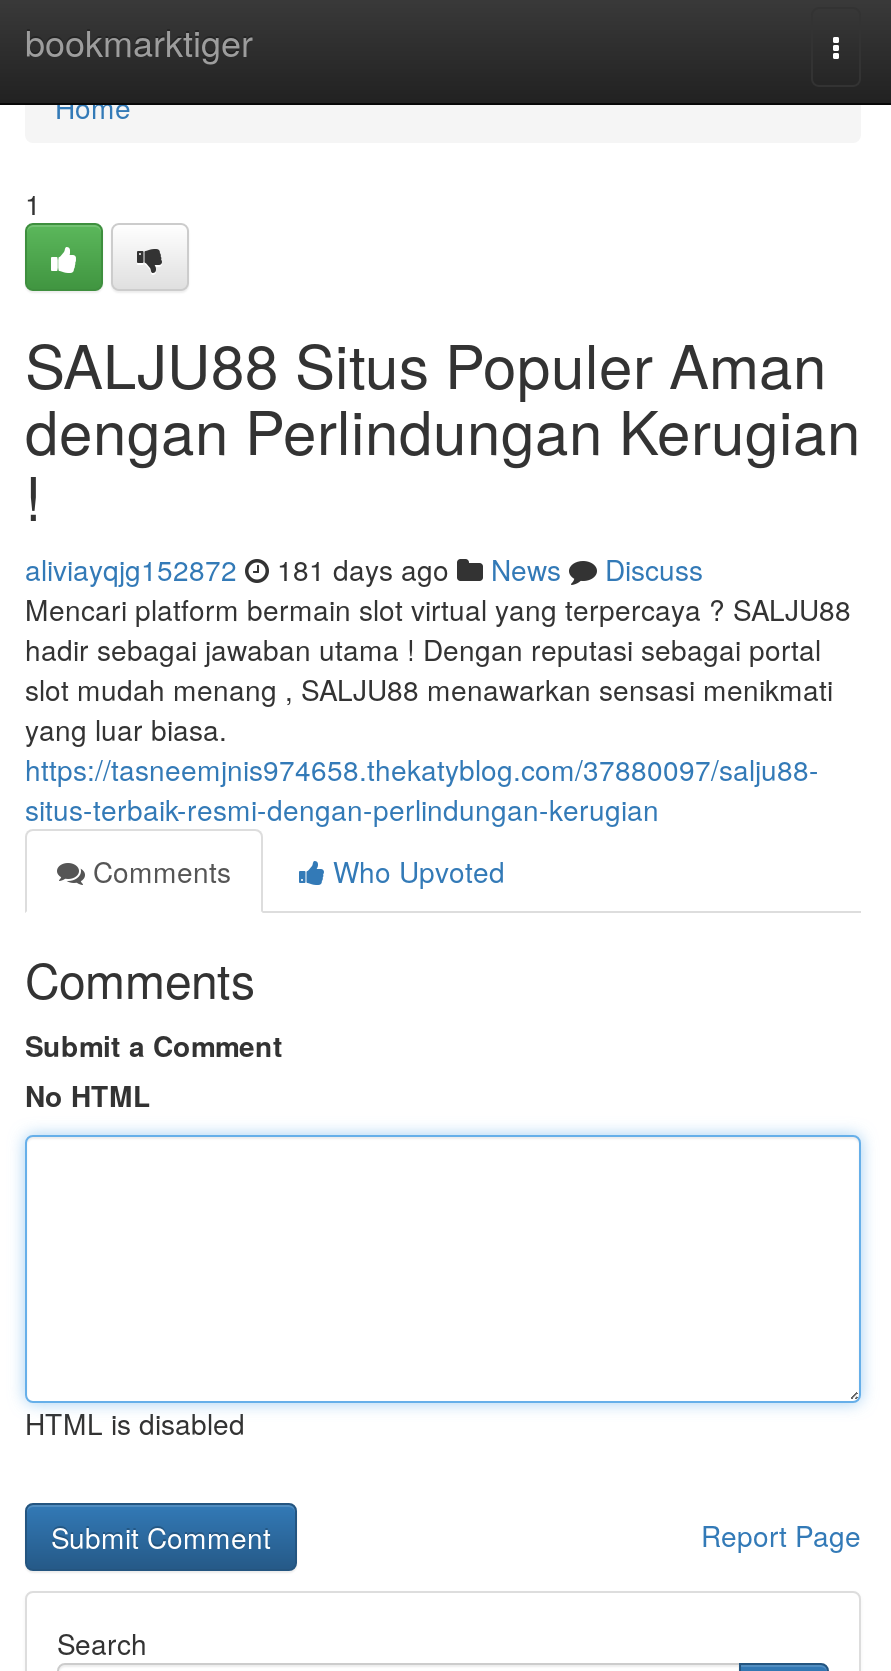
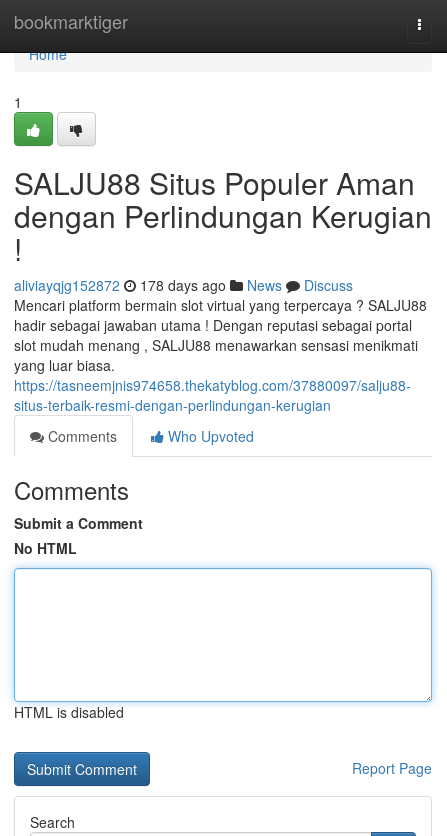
[25,549,703,589] aliviayqjg152872 181 days ago News Discuss -> [14,275,353,295] aliviayqjg152872 178 days ago News Discuss

